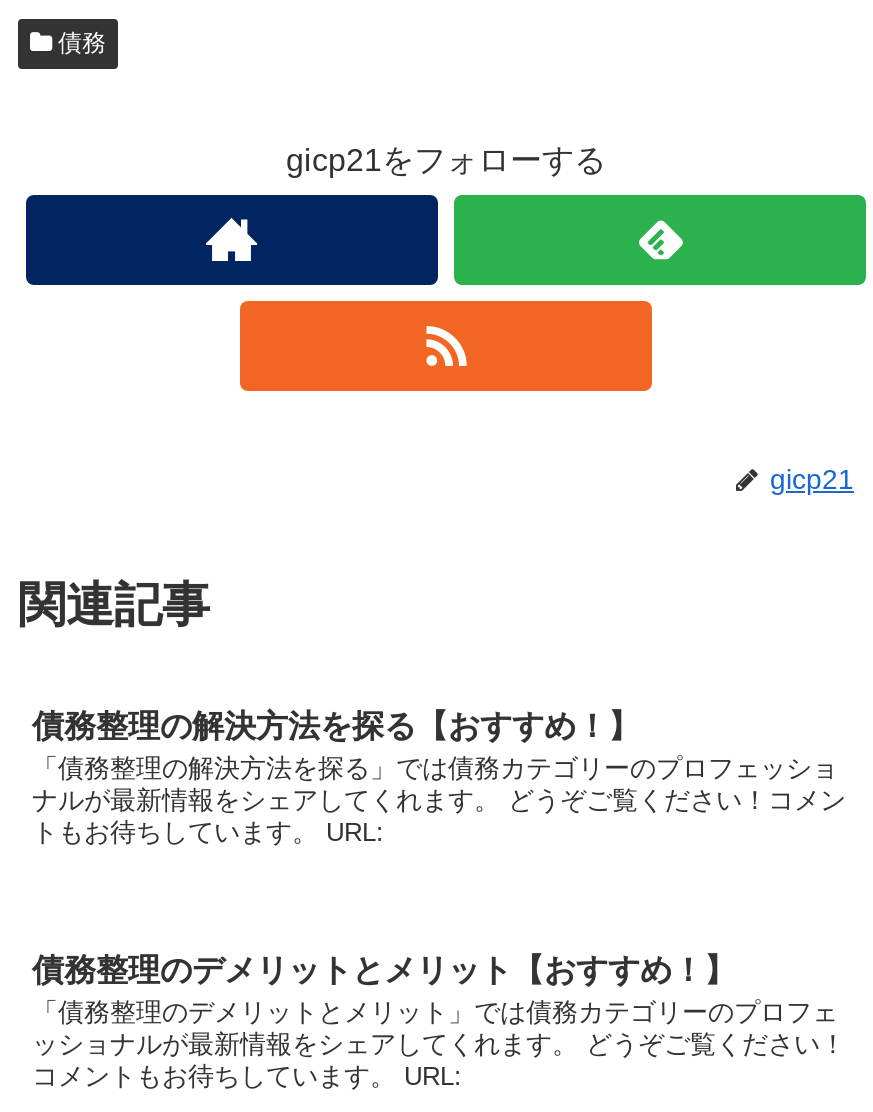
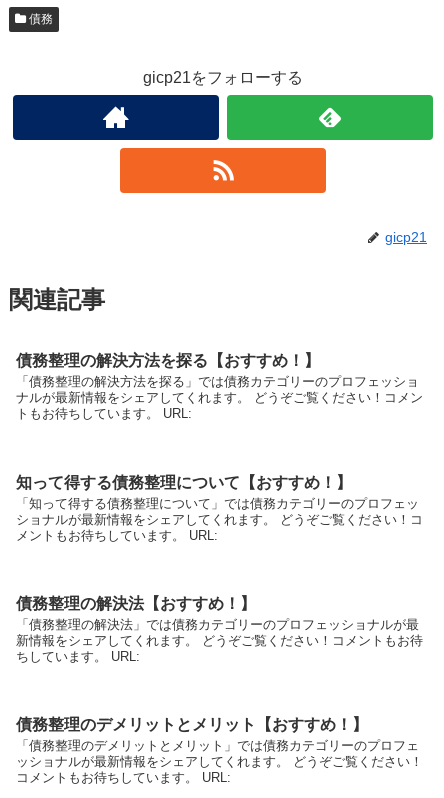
none -> [16,474,423,543] 知って得する債務整理について【おすすめ！】 | 「知って得する債務整理について」では債務カテゴリーのプロフェッ | ショナルが最新情報をシェアしてくれます。 どうぞご覧ください！コ | メントもお待ちしています。 URL:
none -> [16,595,423,664] 債務整理の解決法【おすすめ！】 | 「債務整理の解決法」では債務カテゴリーのプロフェッショナルが最 | 新情報をシェアしてくれます。 どうぞご覧ください！コメントもお待 | ちしています。 URL:

